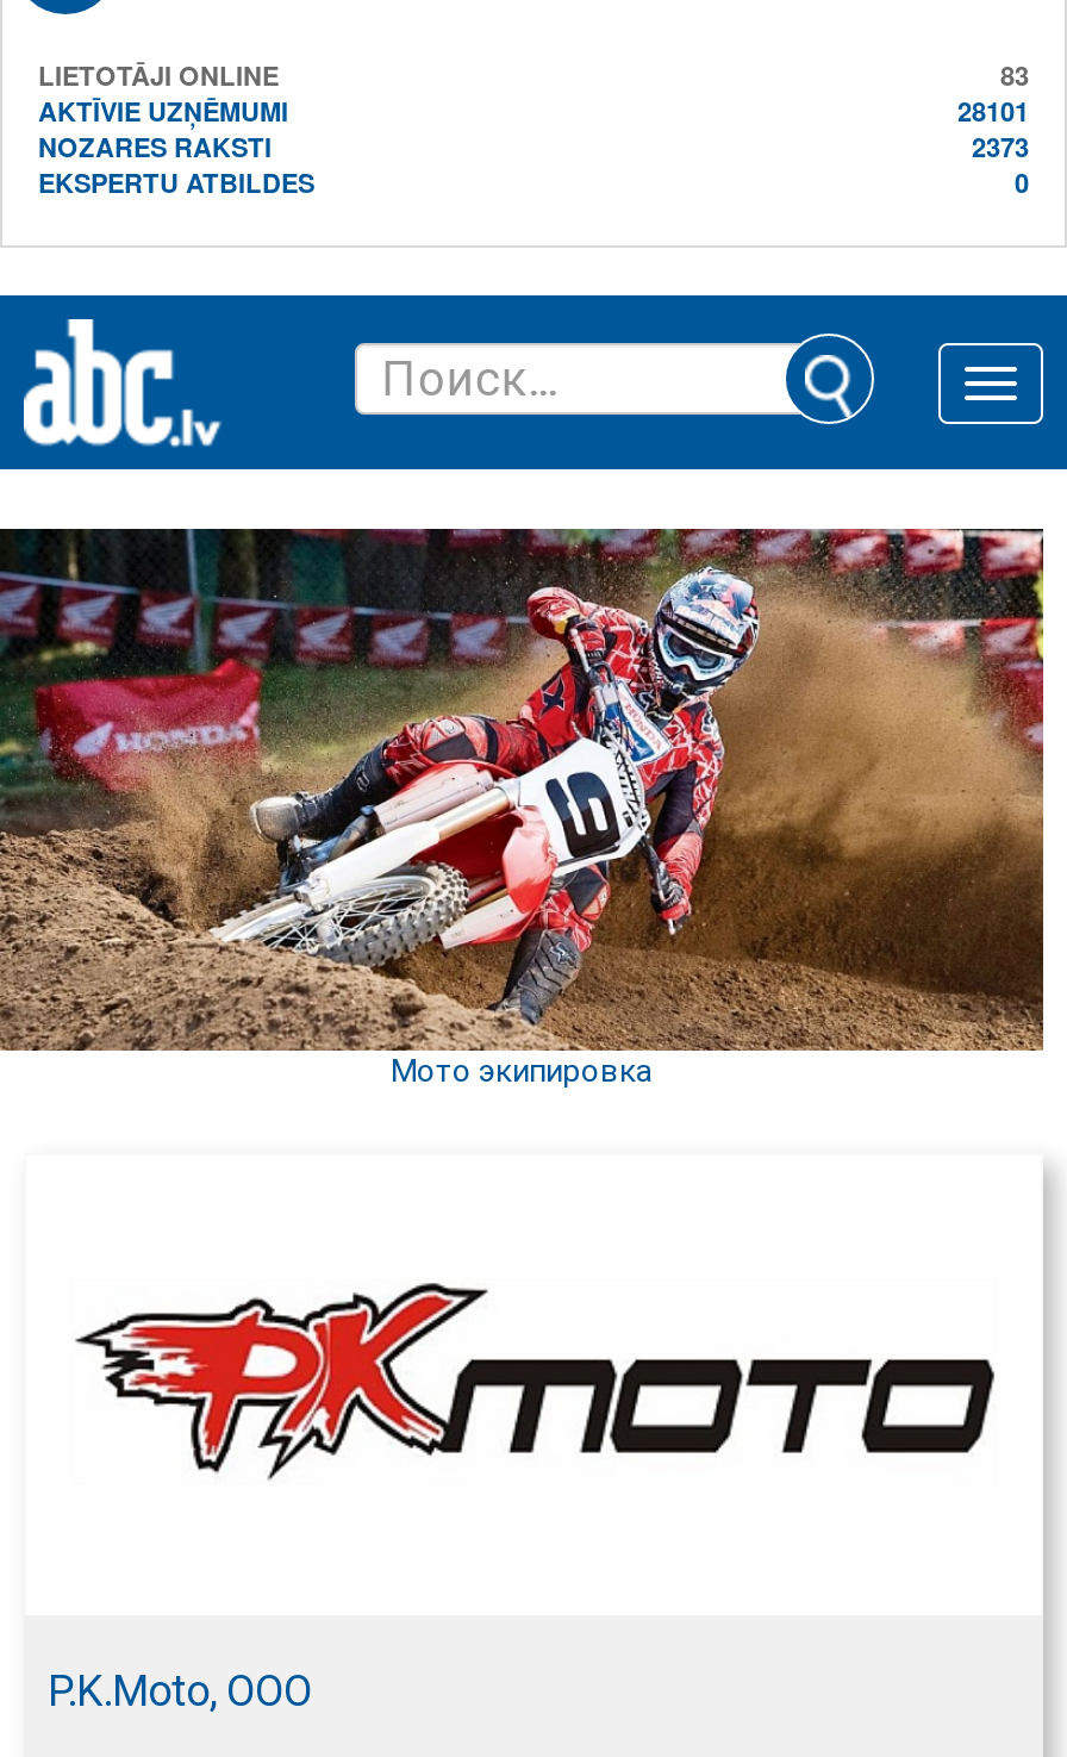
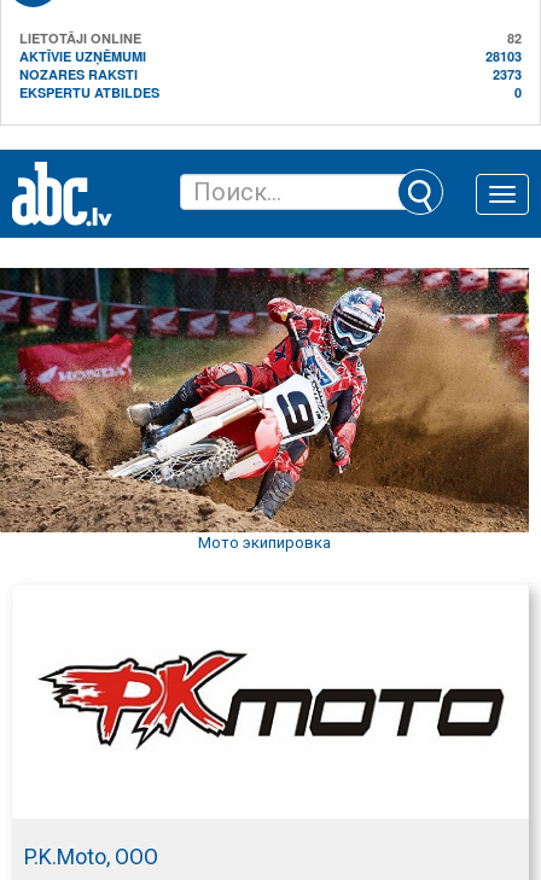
[1000,57,1029,93] 83 -> [507,29,522,47] 82
[957,93,1029,129] 28101 -> [485,47,522,65] 28103

